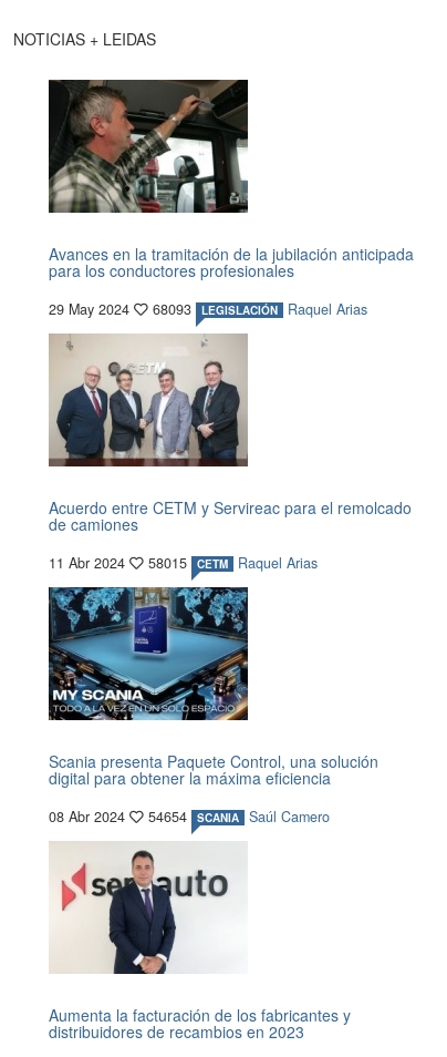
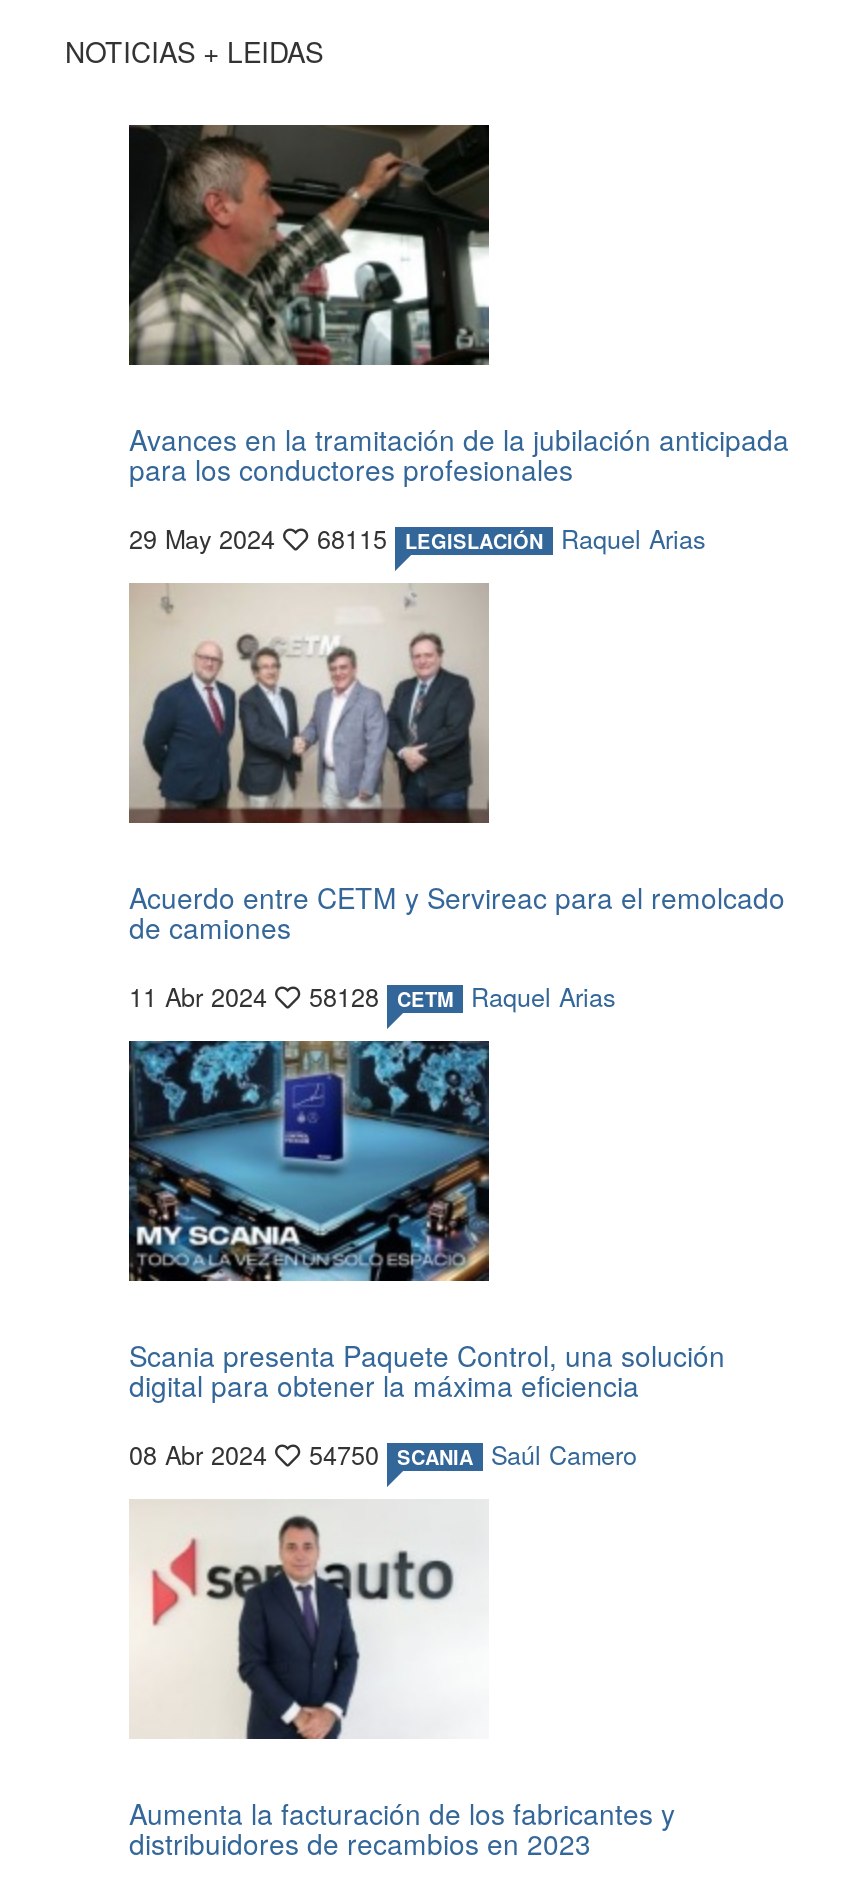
[49,299,367,319] 29 May 2024 68093 LEGISLACIÓN Raquel Arias -> [129,522,705,558] 29 May 2024 68115 LEGISLACIÓN Raquel Arias
[49,553,318,573] 11 Abr 2024 58015 CETM Raquel Arias -> [129,980,615,1016] 11 Abr 2024 58128 CETM Raquel Arias
[49,807,330,827] 08 Abr 2024 54654 SCANIA Saúl Camero -> [129,1438,637,1474] 08 Abr 2024 54750 SCANIA Saúl Camero

